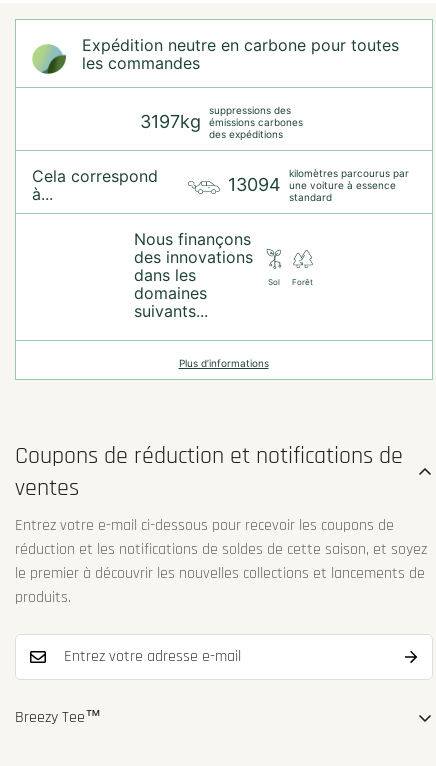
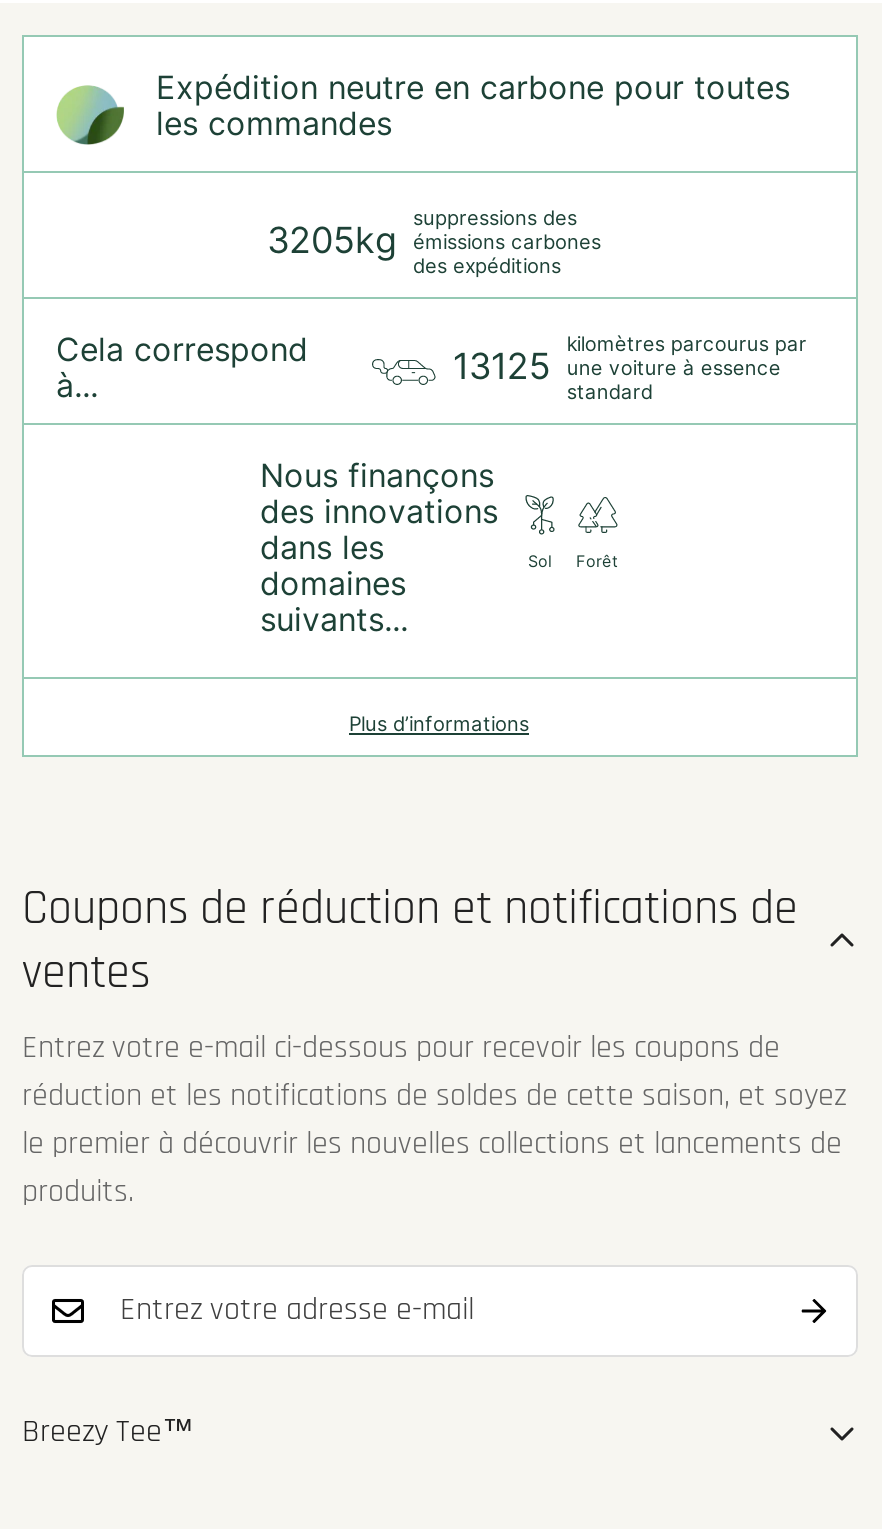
[139,111,302,132] 3197kg émissions carbones -> [267,219,601,261] 3205kg émissions carbones
[228,174,396,195] 13094 une voiture à essence -> [453,345,781,387] 13125 une voiture à essence

